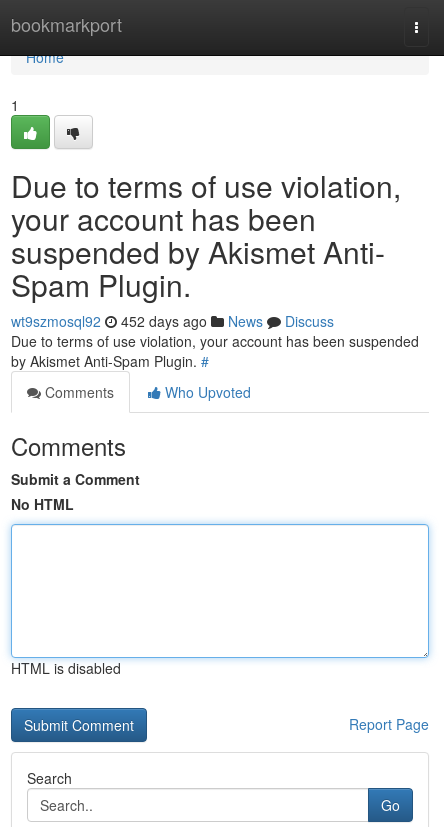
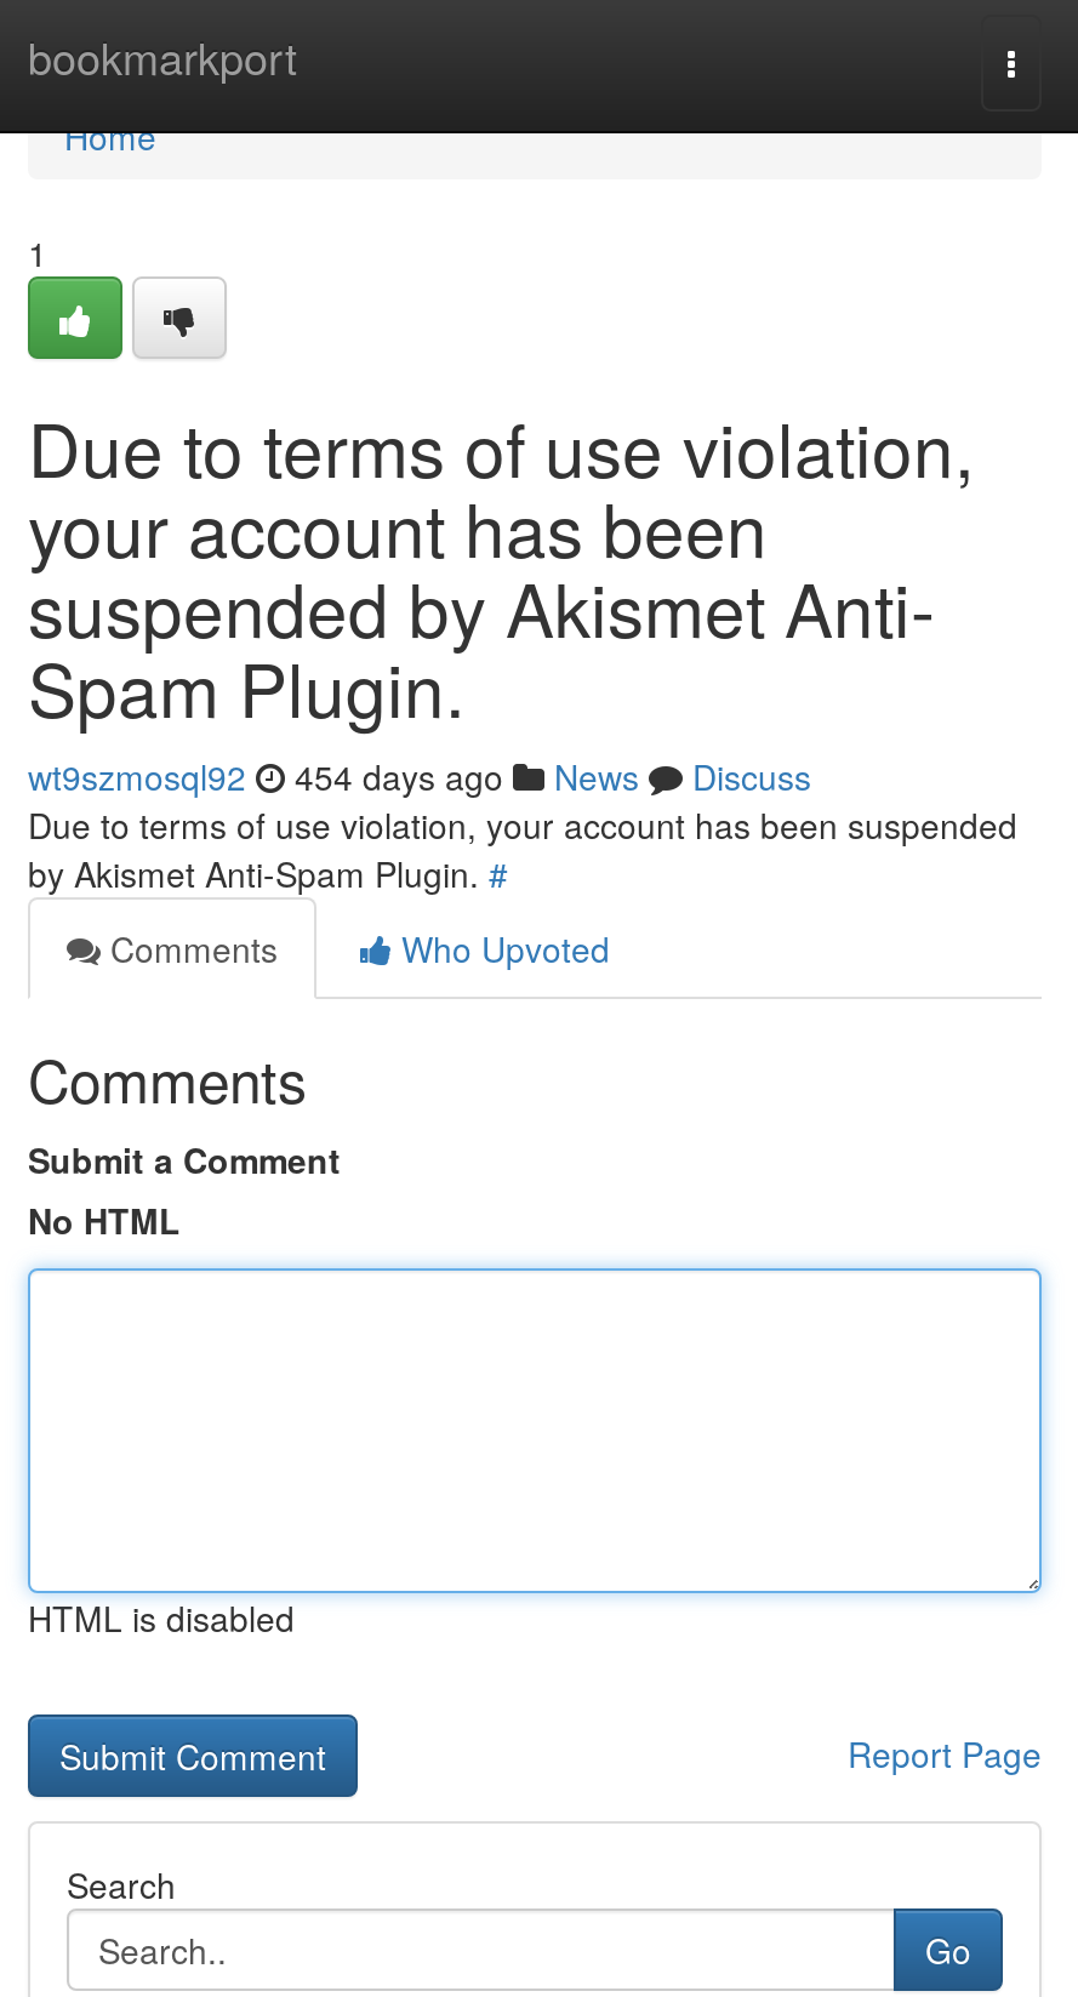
[11,311,334,331] wt9szmosql92 452 days ago News Discuss -> [28,752,811,800] wt9szmosql92 454 days ago News Discuss

